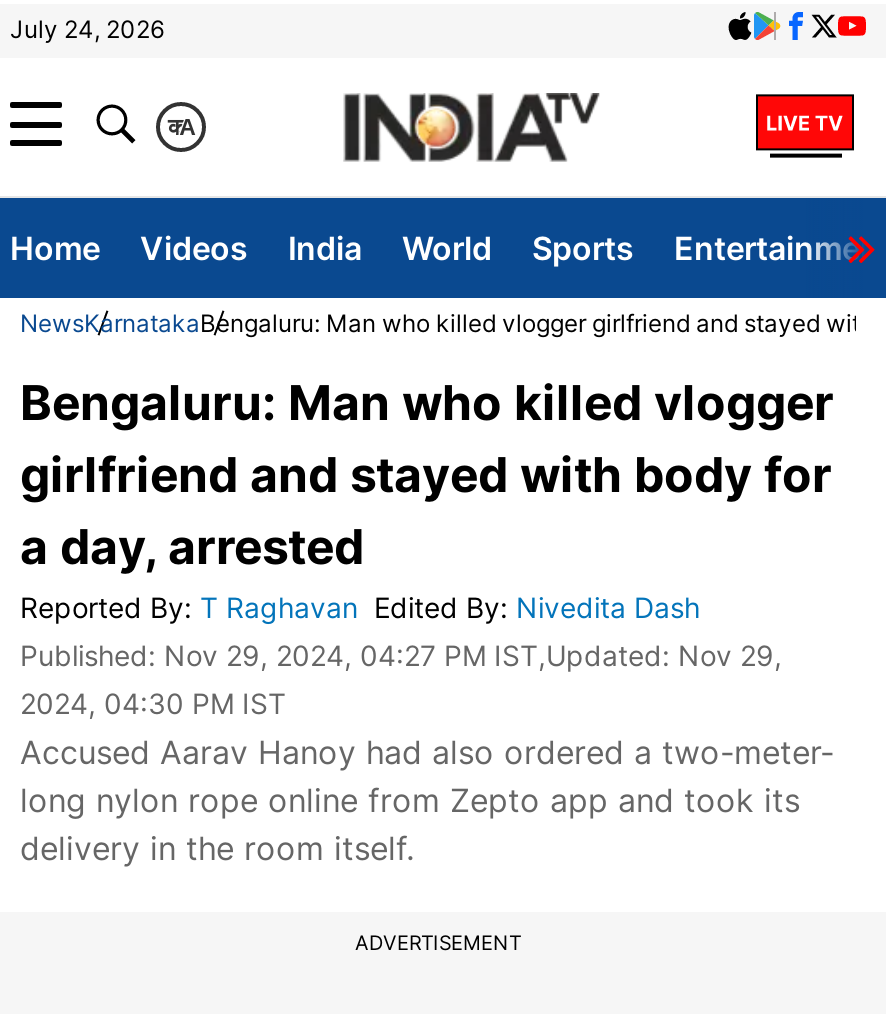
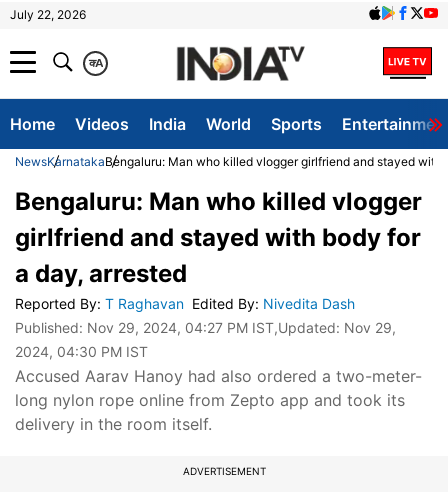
[10,14,164,44] July 24, 2026 -> [10,7,86,22] July 22, 2026

